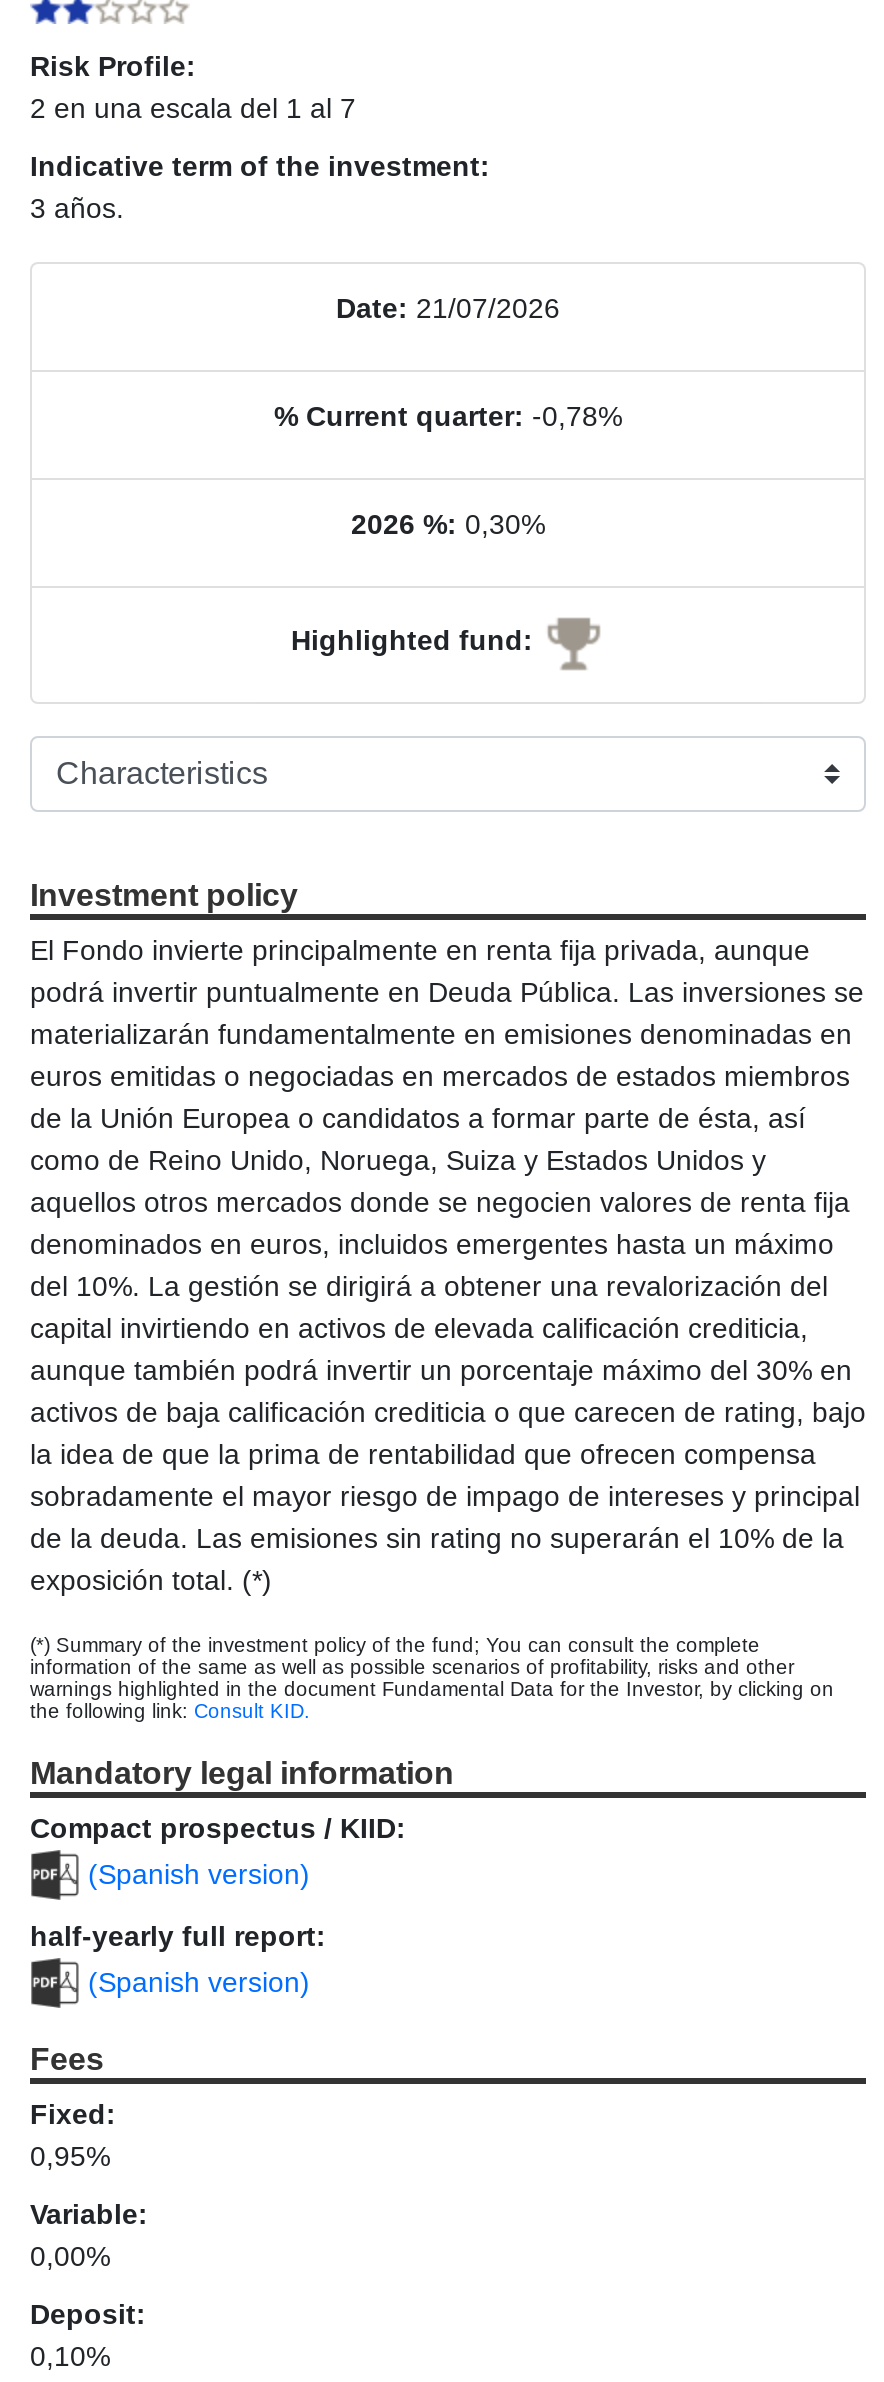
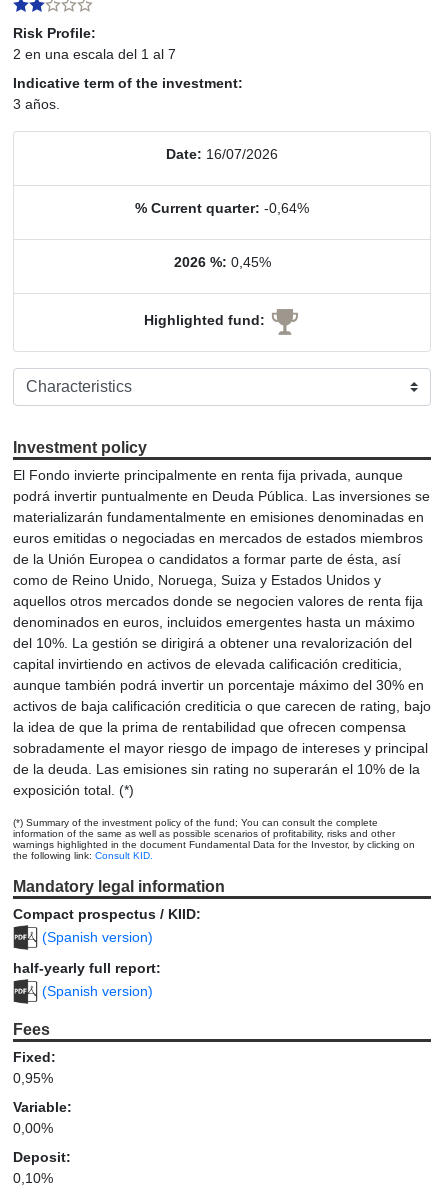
[336,291,560,323] Date: 21/07/2026 -> [166,146,278,162] Date: 16/07/2026
[274,399,622,431] % Current quarter: -0,78% -> [135,200,309,216] % Current quarter: -0,64%
[351,507,545,539] 2026 %: 0,30% -> [173,254,270,270] 2026 %: 0,45%

